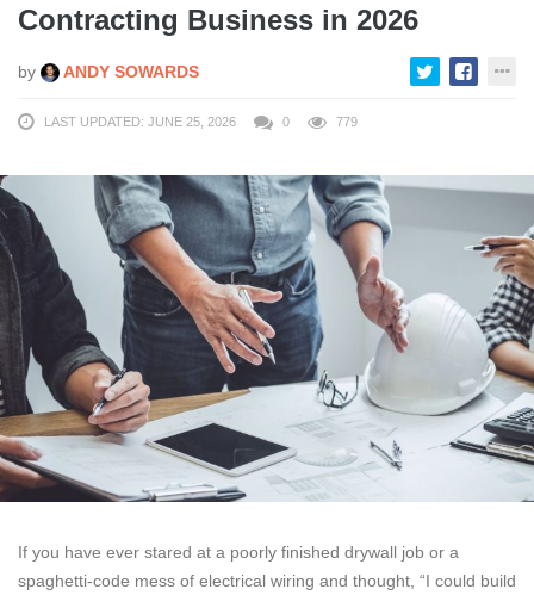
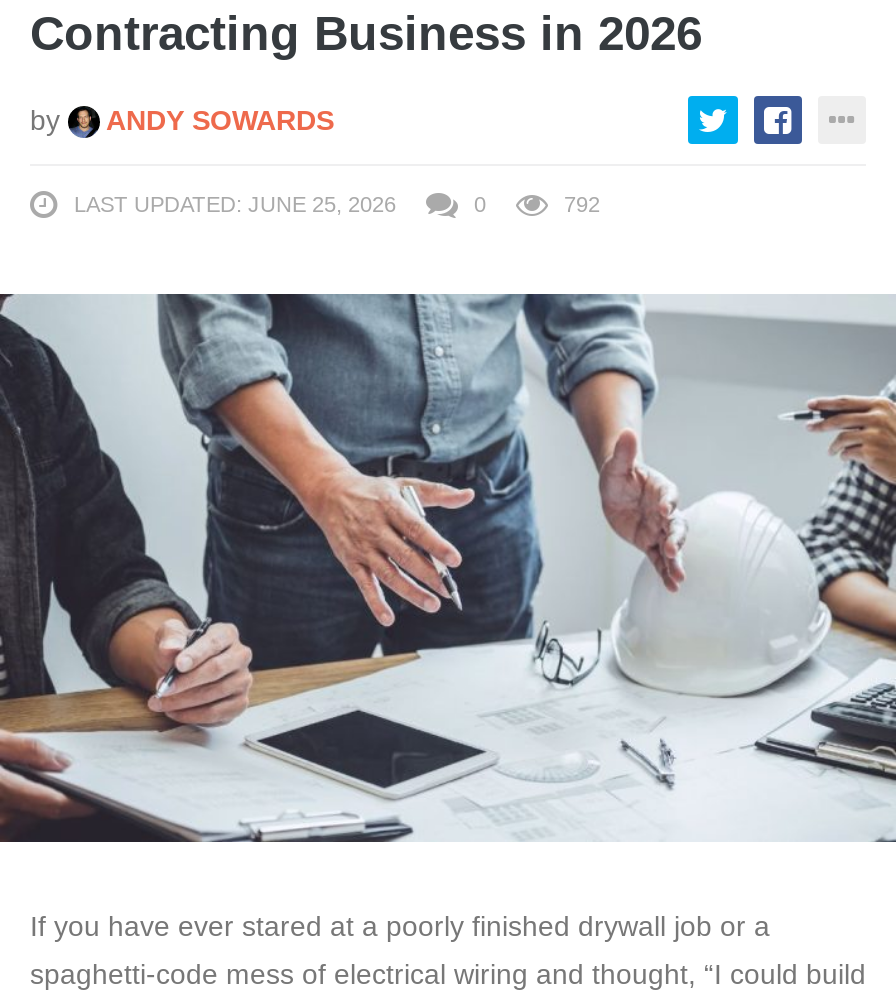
[333,114,358,128] 779 -> [558,191,600,215] 792

